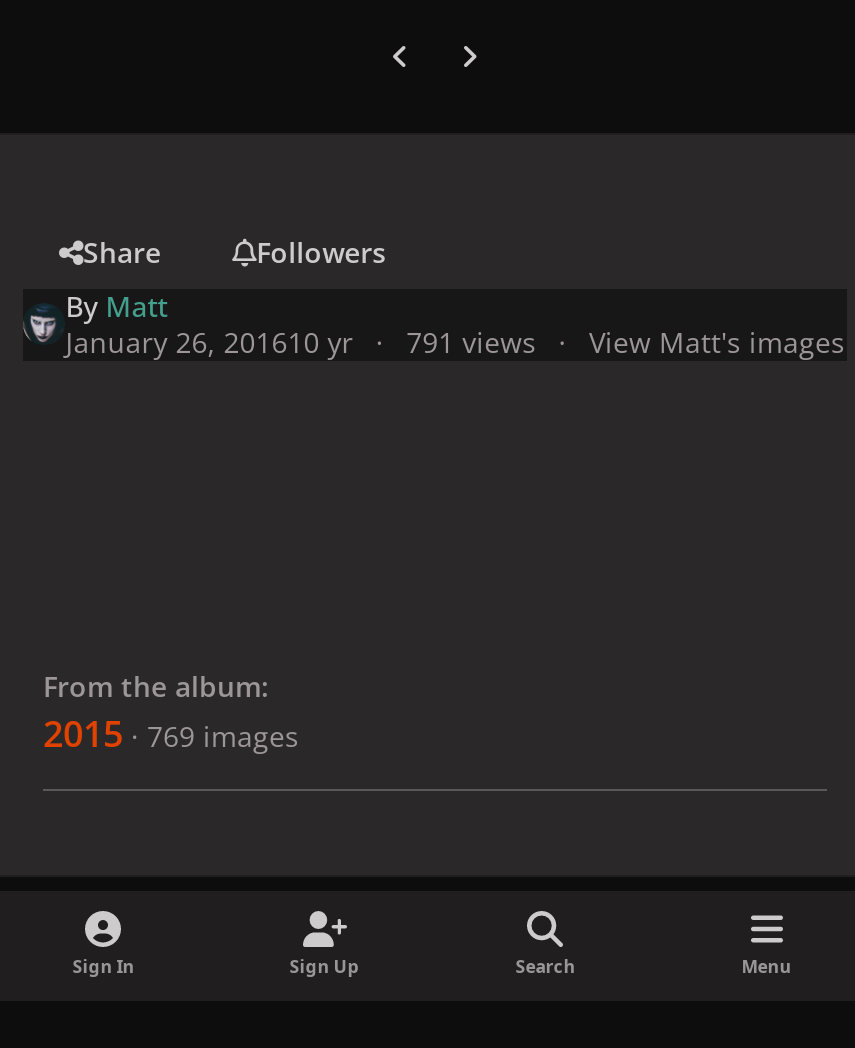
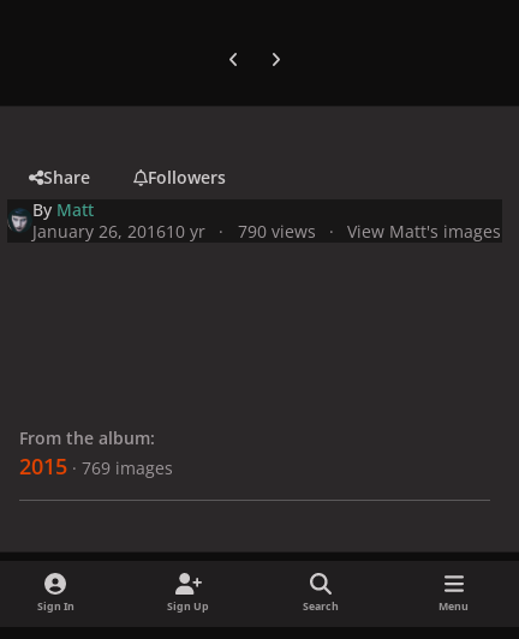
[65,322,845,360] January 26, 201610 yr 791 views View Matt's images -> [33,219,501,242] January 26, 201610 yr 790 views View Matt's images

